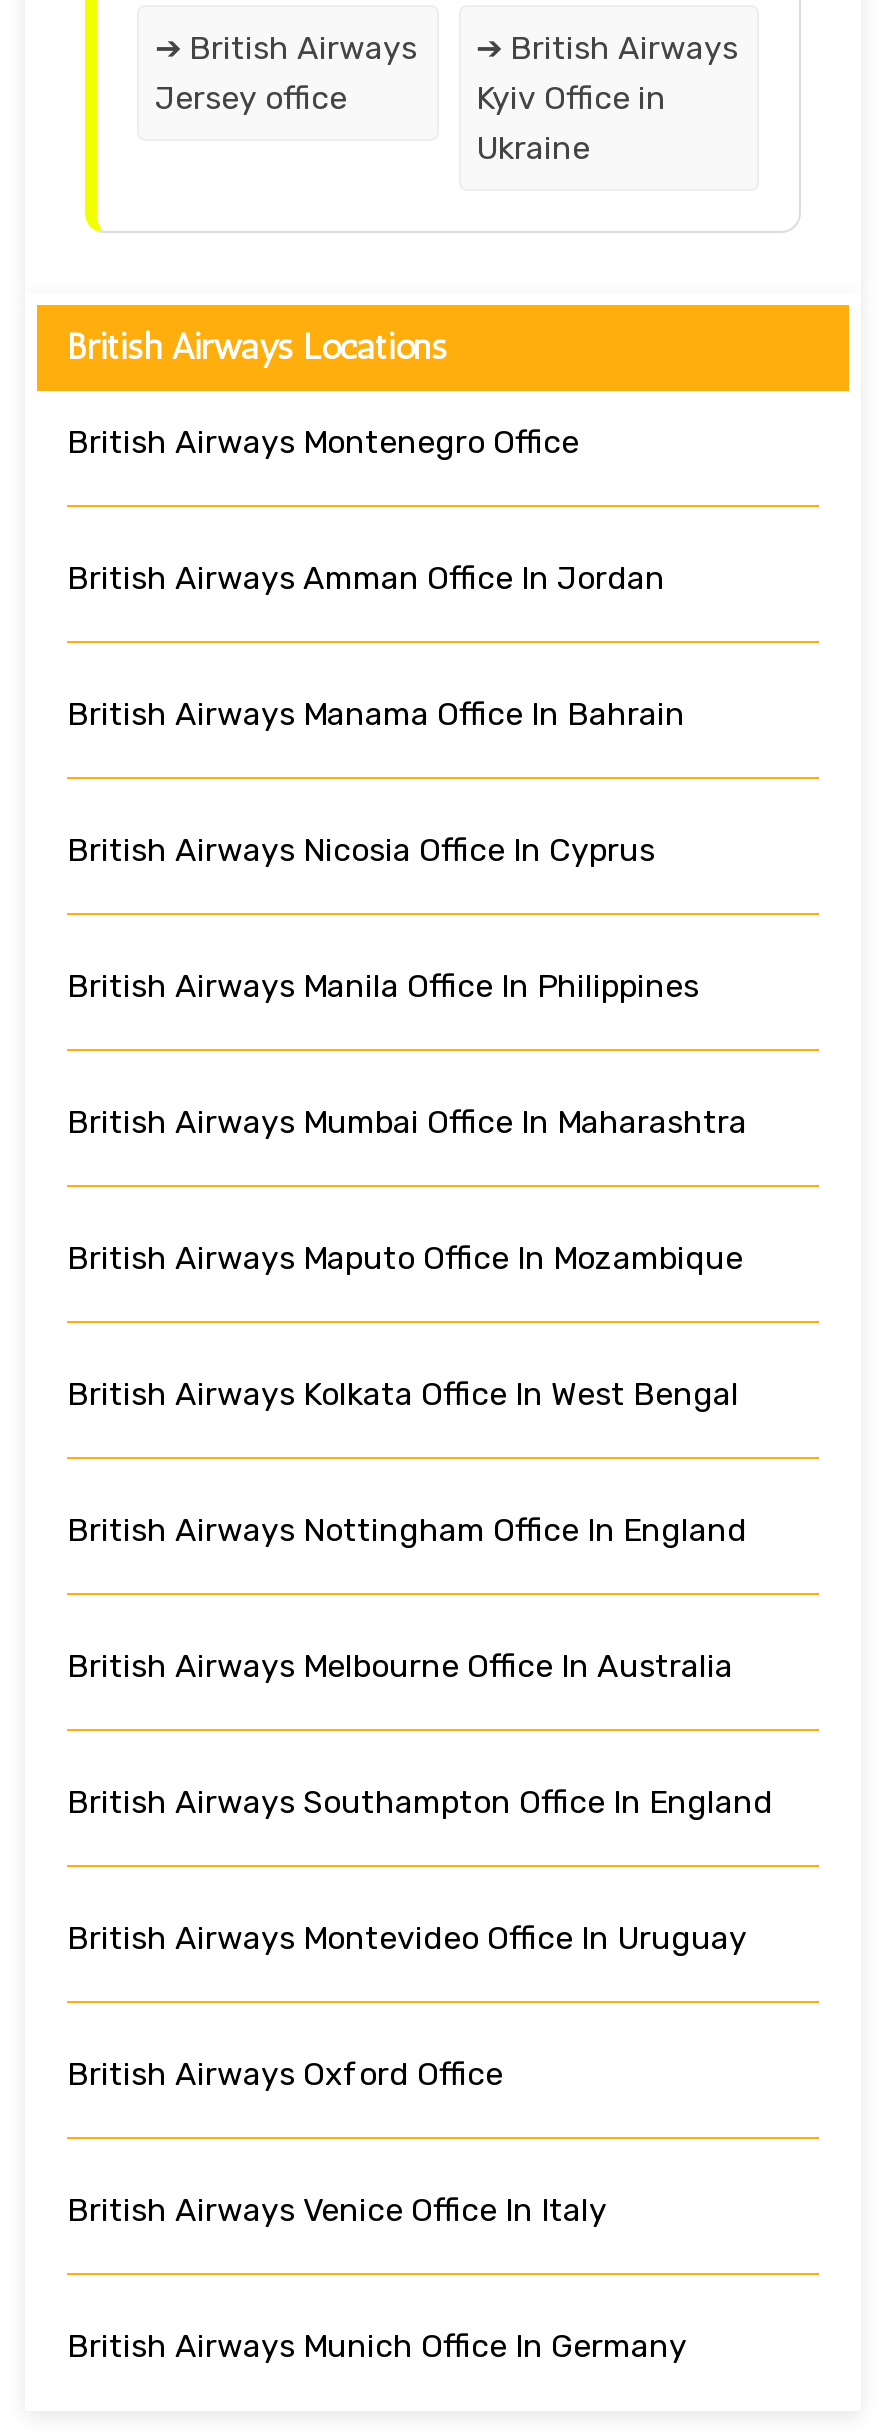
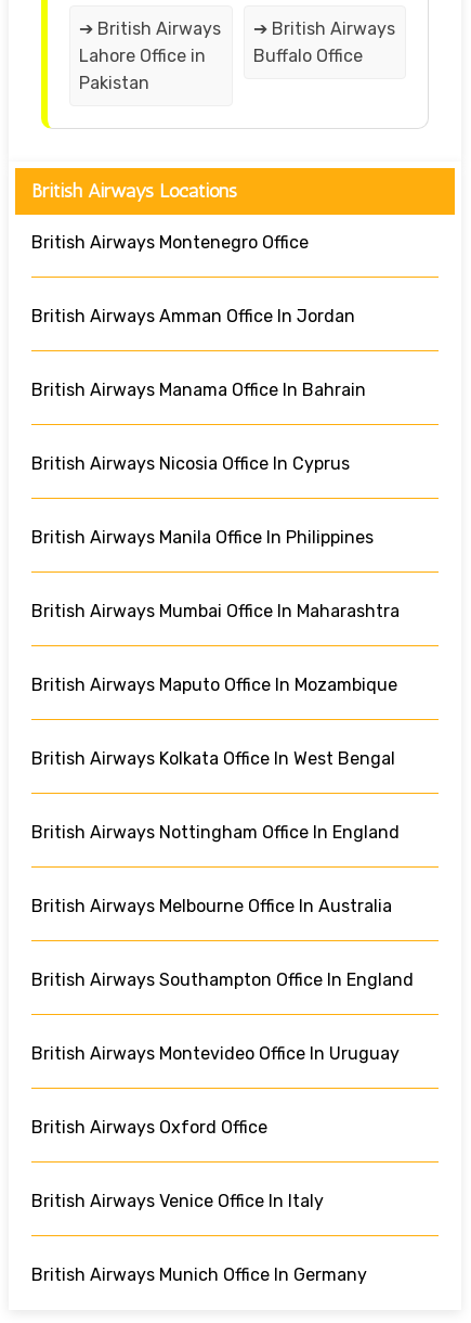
[155,78,347,116] Jersey office -> [79,45,206,93] Lahore Office in | Pakistan
[476,78,666,166] Kyiv Office in | Ukraine -> [253,45,362,66] Buffalo Office

